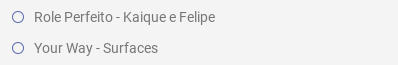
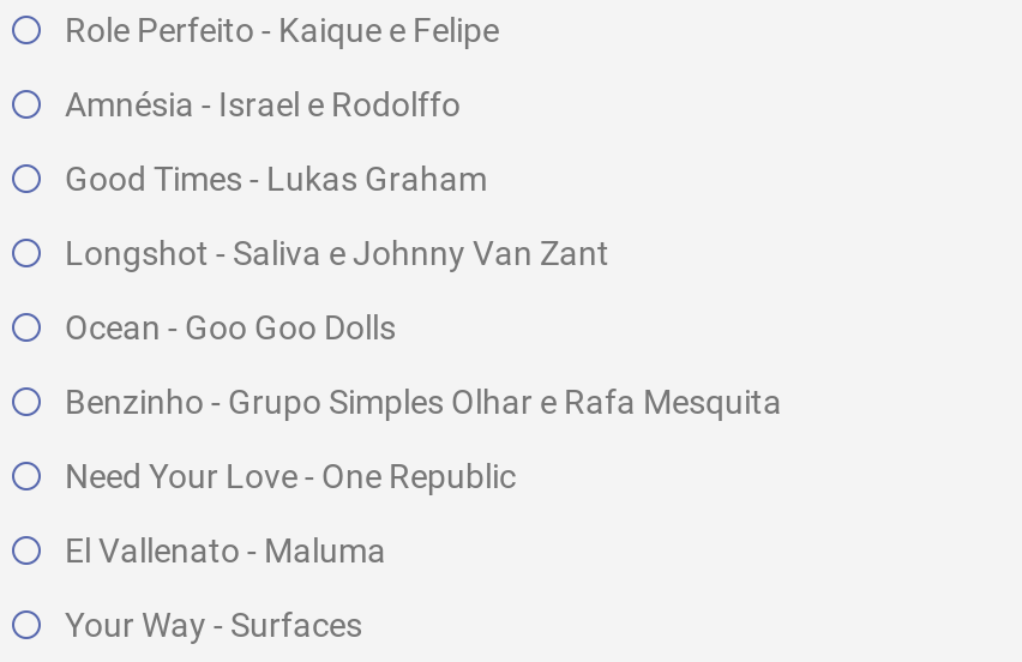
none -> [65,85,782,570] Amnésia - Israel e Rodolffo | Good Times - Lukas Graham | Longshot - Saliva e Johnny Van Zant | Ocean - Goo Goo Dolls | Benzinho - Grupo Simples Olhar e Rafa Mesquita | Need Your Love - One Republic | El Vallenato - Maluma

